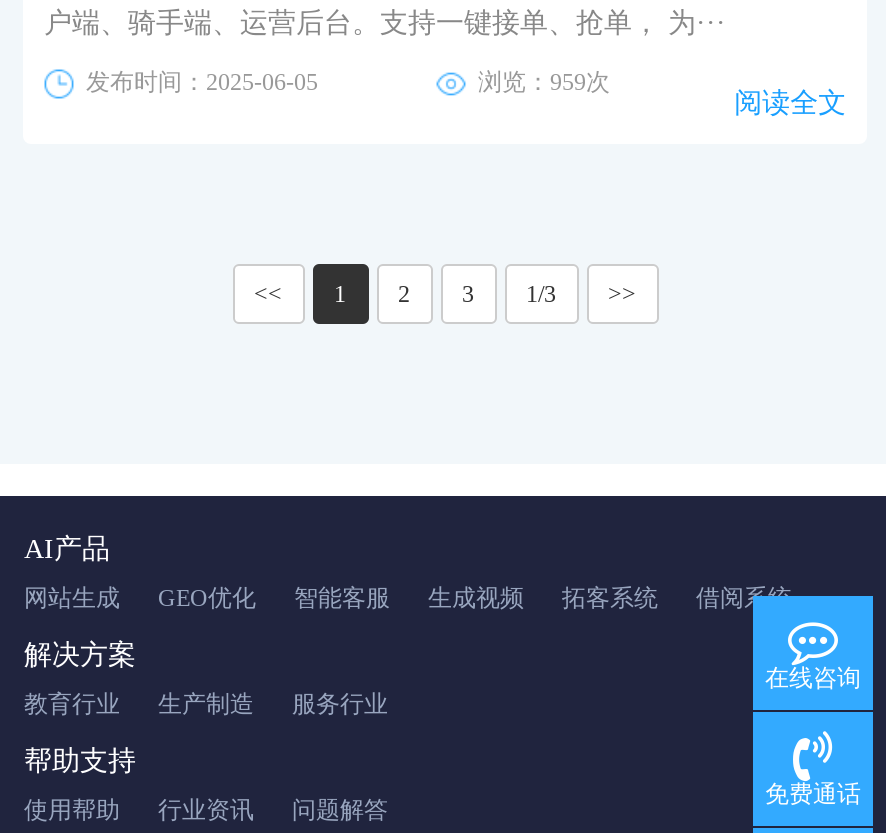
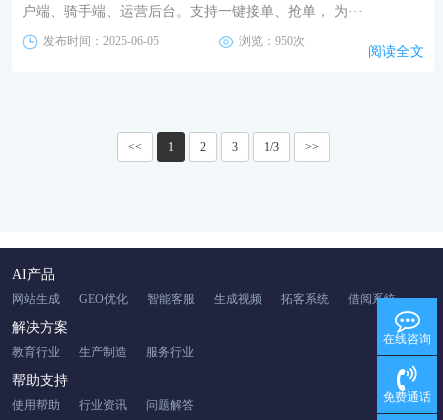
[478,67,610,95] 浏览：959次 -> [239,34,305,48] 浏览：950次

